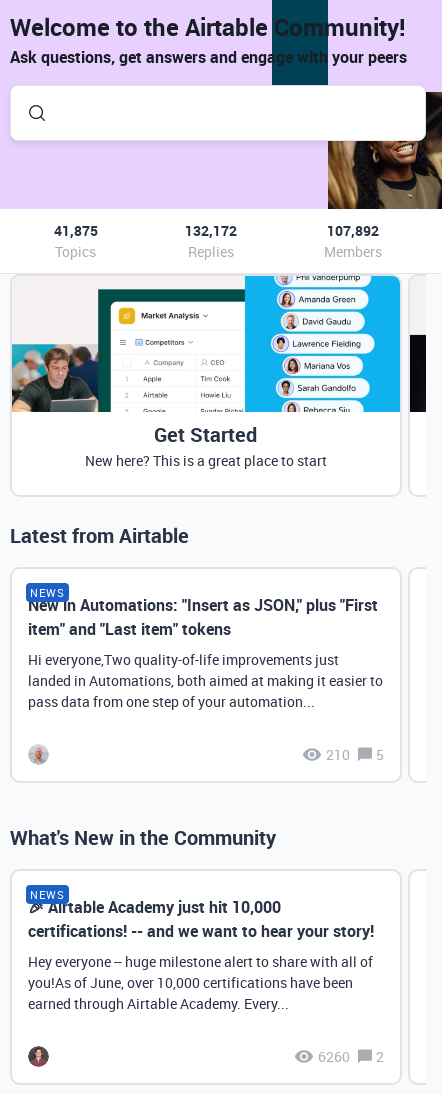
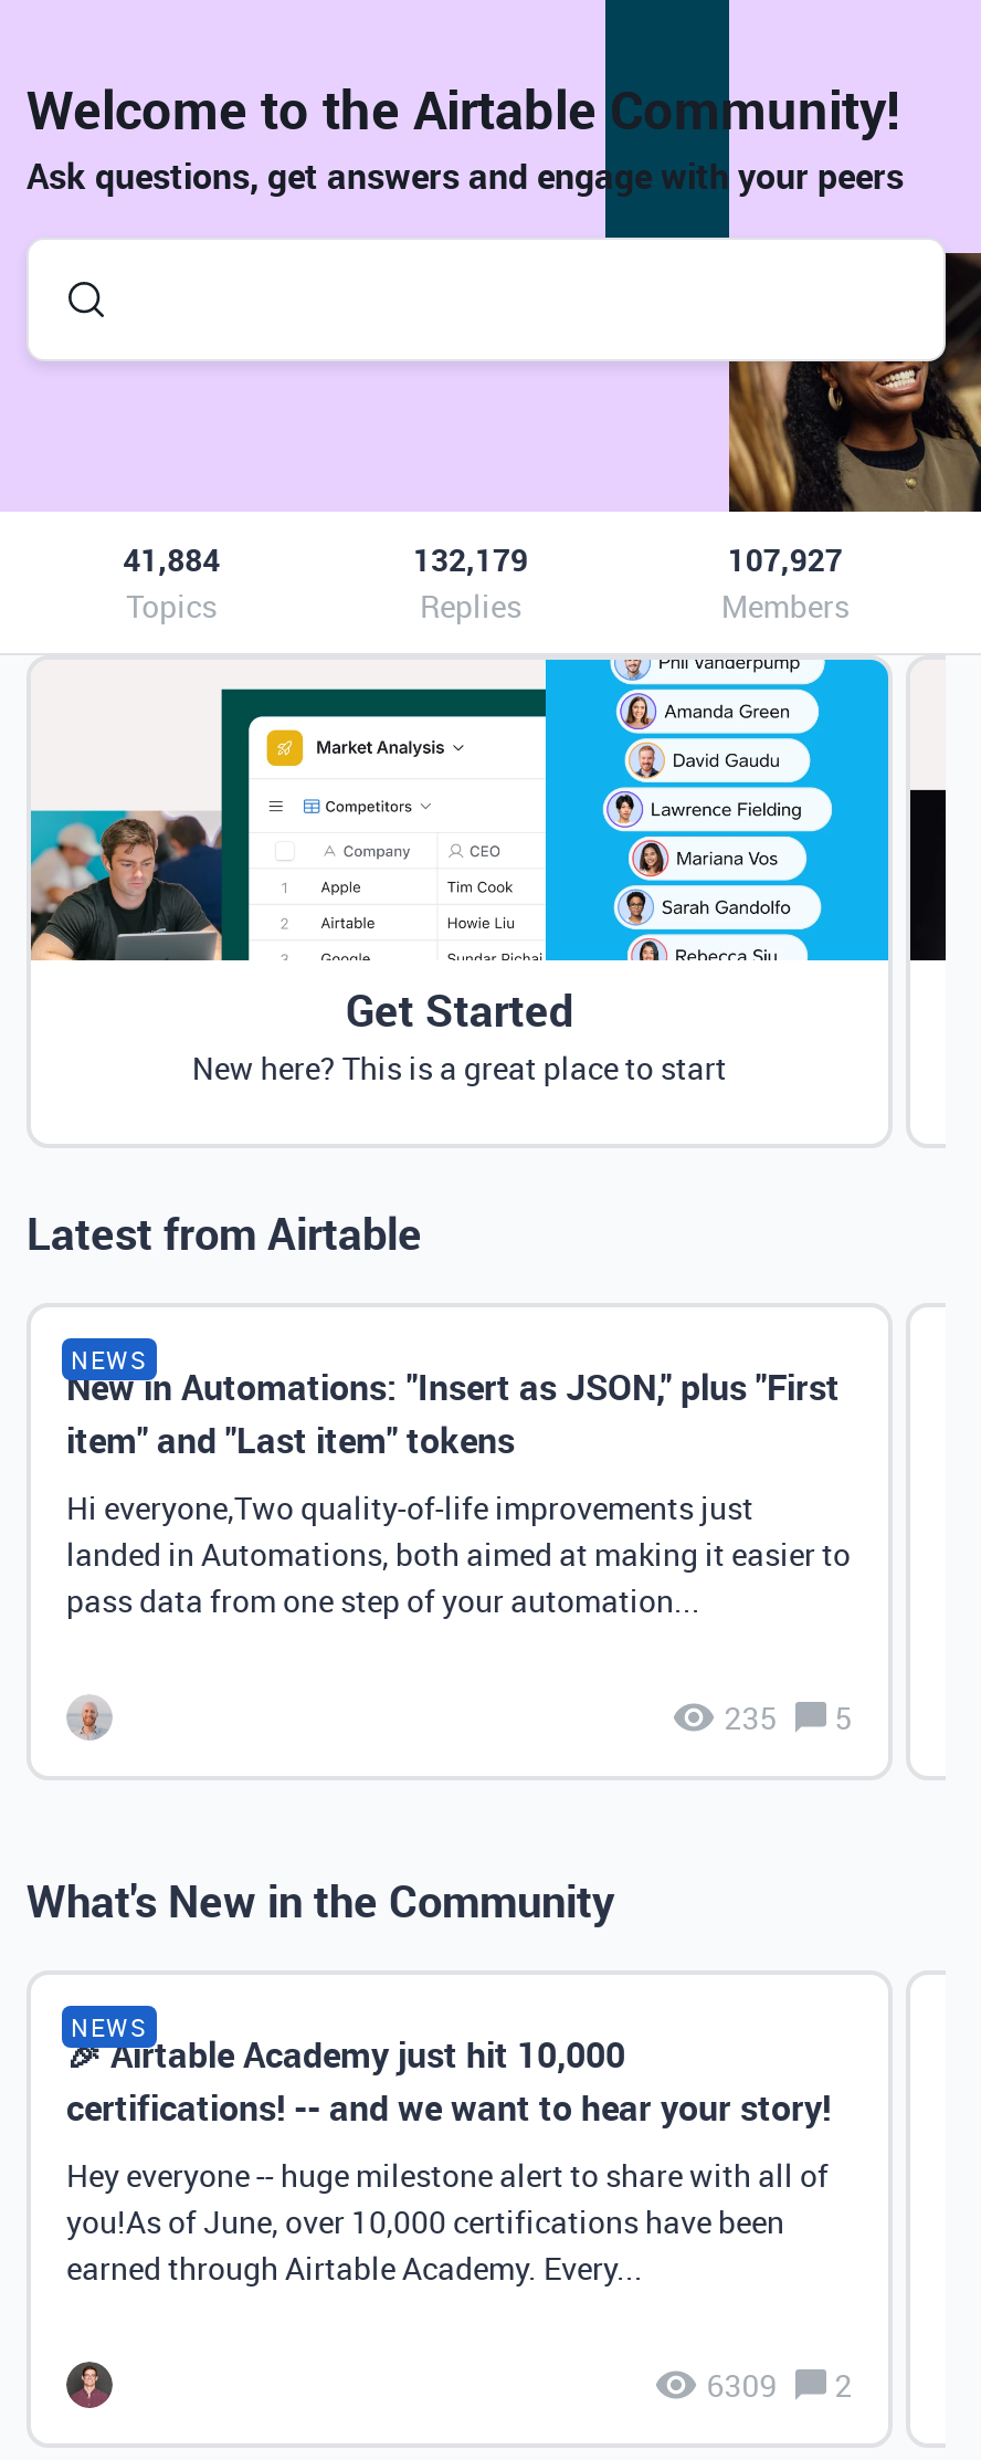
[54,221,98,240] 41,875 -> [123,538,220,580] 41,884
[185,221,237,240] 132,172 -> [413,538,528,580] 132,179
[327,221,379,240] 107,892 -> [728,538,842,580] 107,927
[326,745,384,764] 210 5 -> [724,1696,852,1738] 235 5
[318,1047,384,1066] 6260 2 -> [707,2364,852,2406] 6309 2

